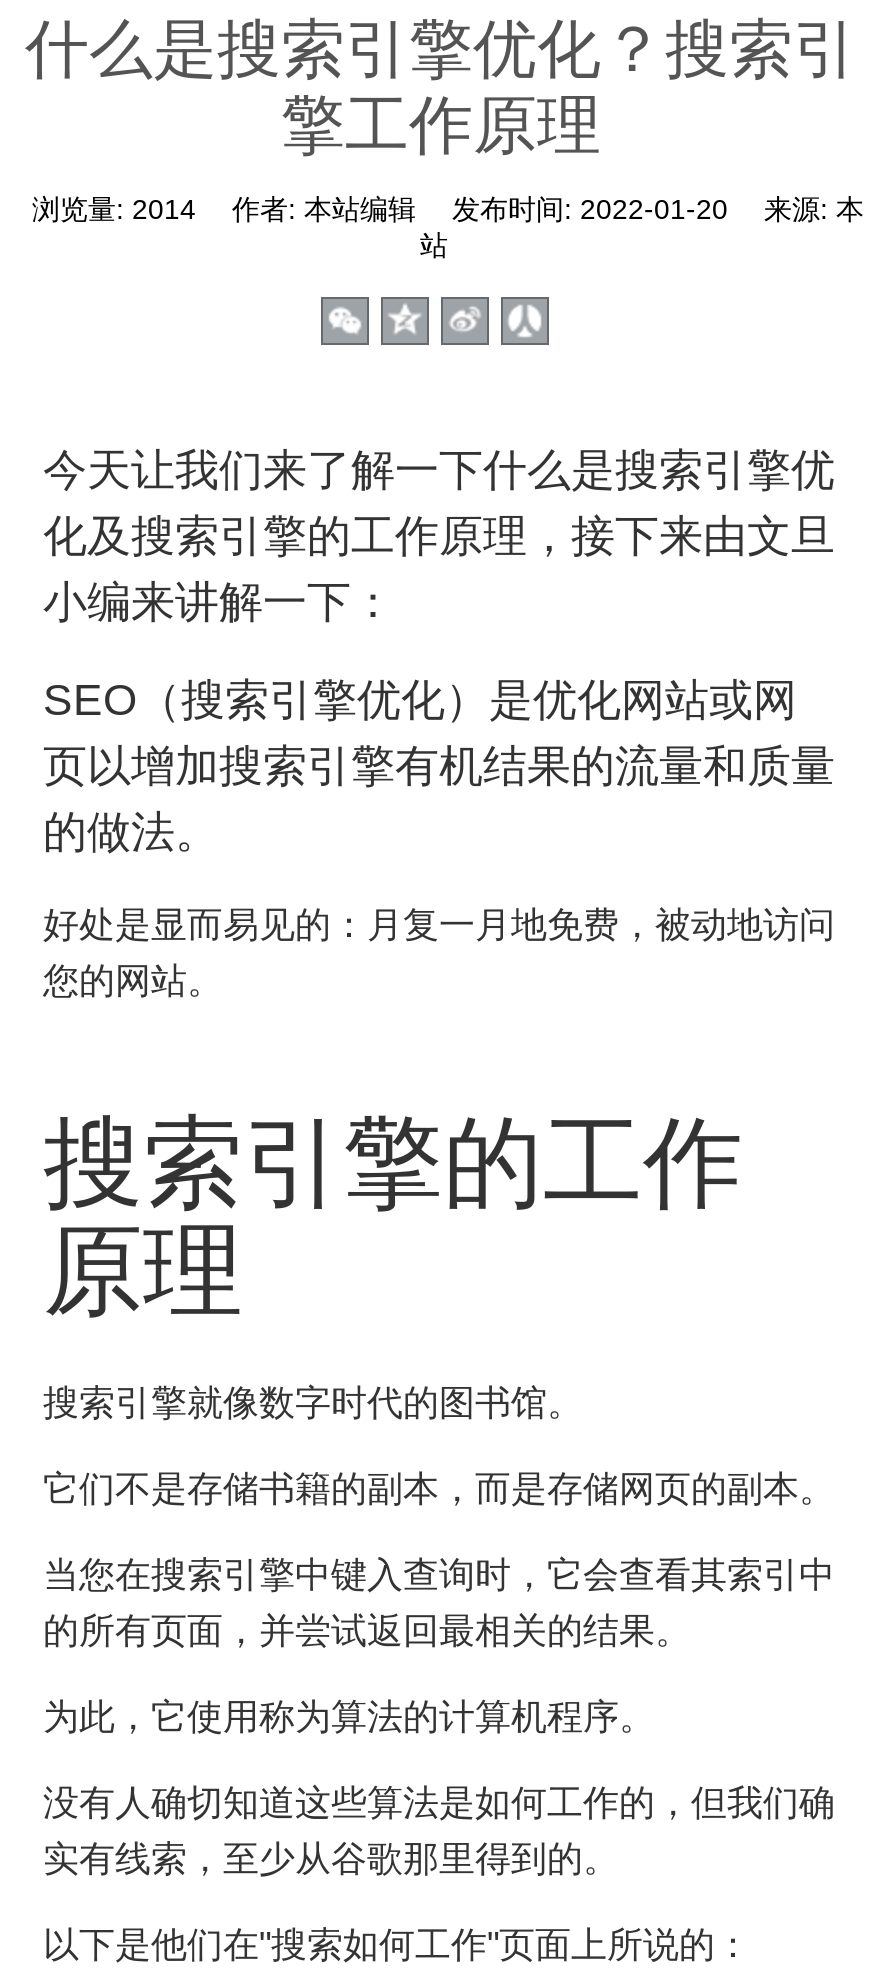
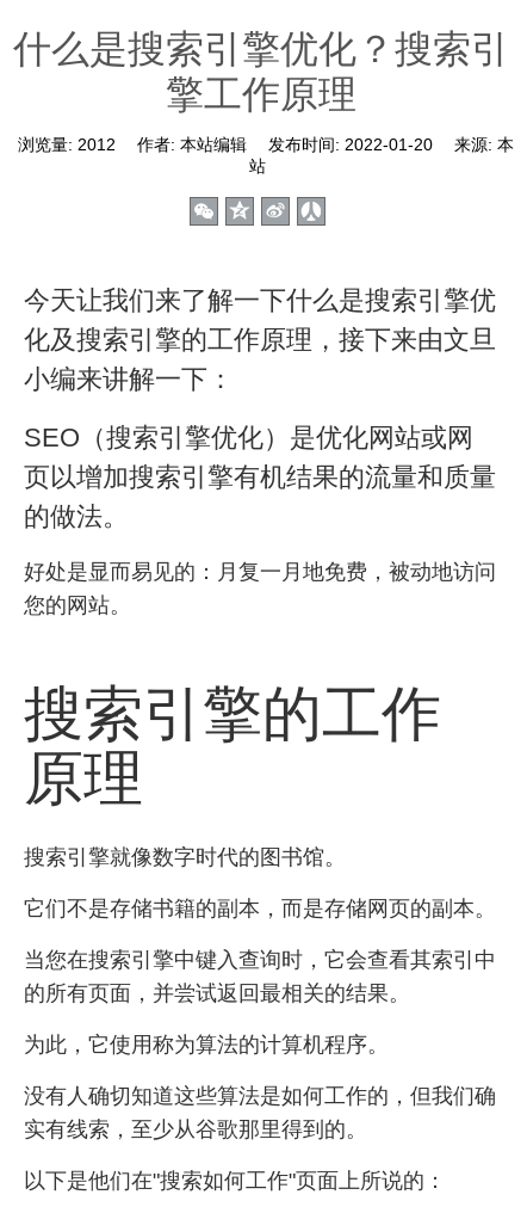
[32,193,864,225] 浏览量: 2014 作者:本站编辑 发布时间: 2022-01-20 来源:本 -> [17,135,513,154] 浏览量: 2012 作者:本站编辑 发布时间: 2022-01-20 来源:本

